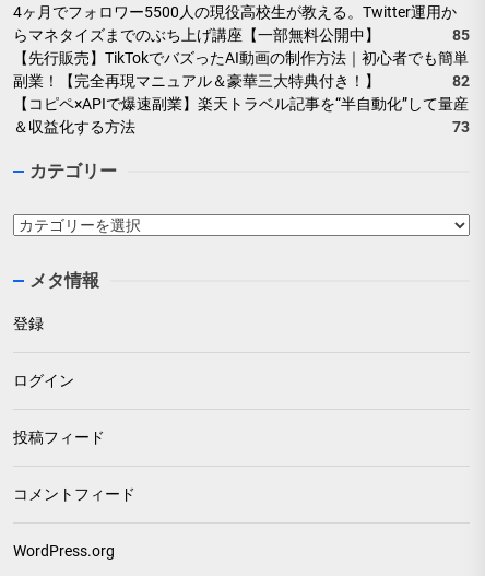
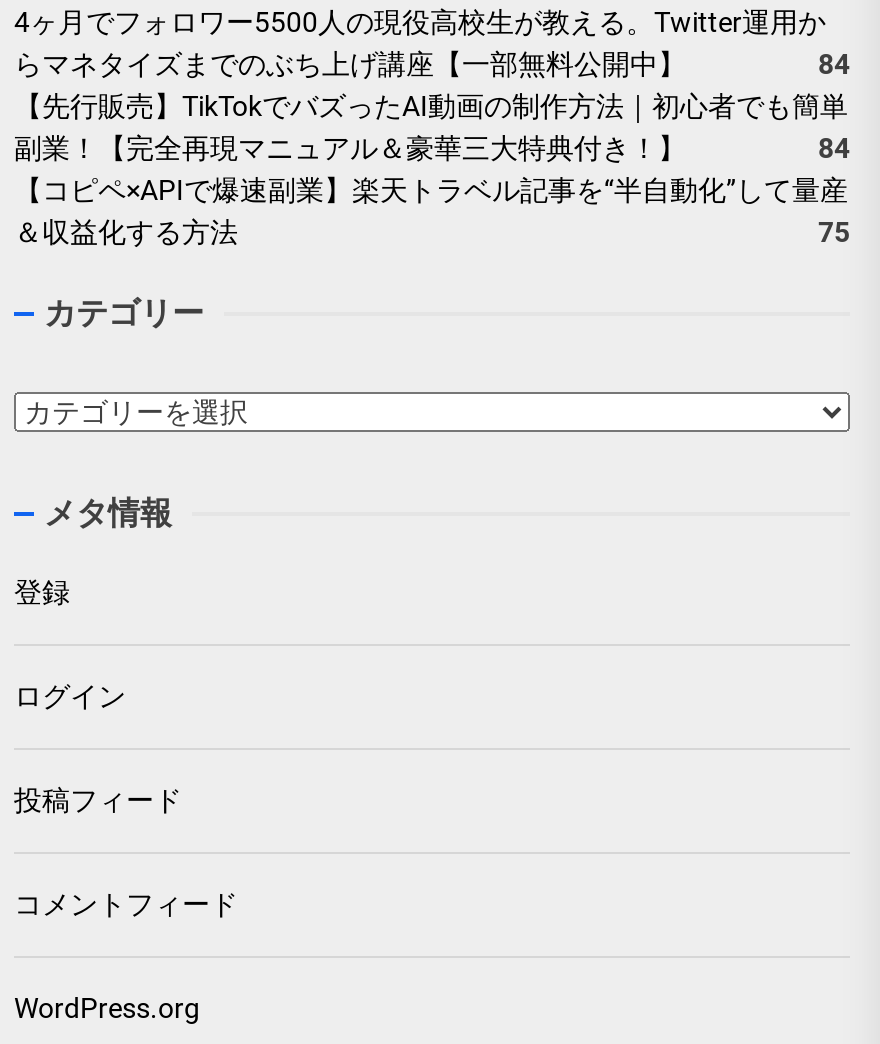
[452,26,470,44] 85 -> [818,48,850,80] 84
[452,72,470,90] 82 -> [818,132,850,164] 84
[452,118,470,136] 73 -> [818,216,850,248] 75

